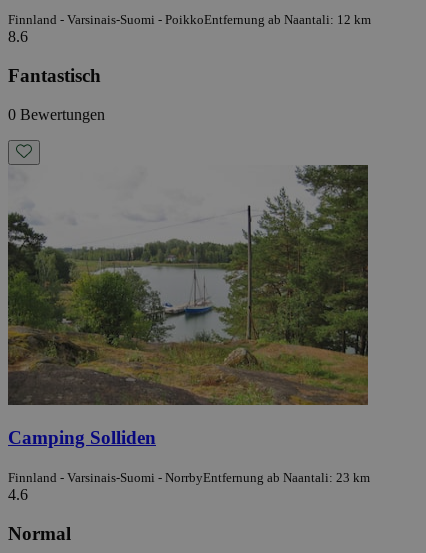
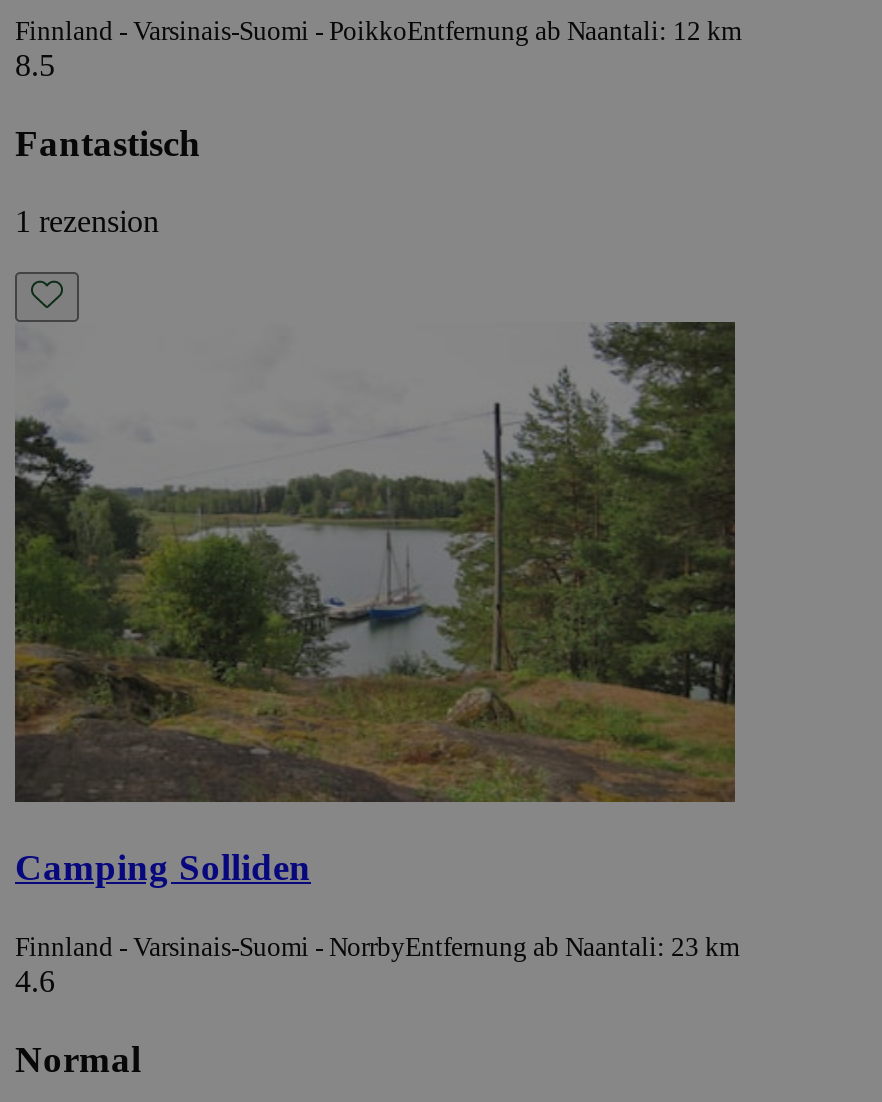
[8,28,28,45] 8.6 -> [15,48,55,82] 8.5
[8,106,105,123] 0 Bewertungen -> [15,203,159,237] 1 rezension

